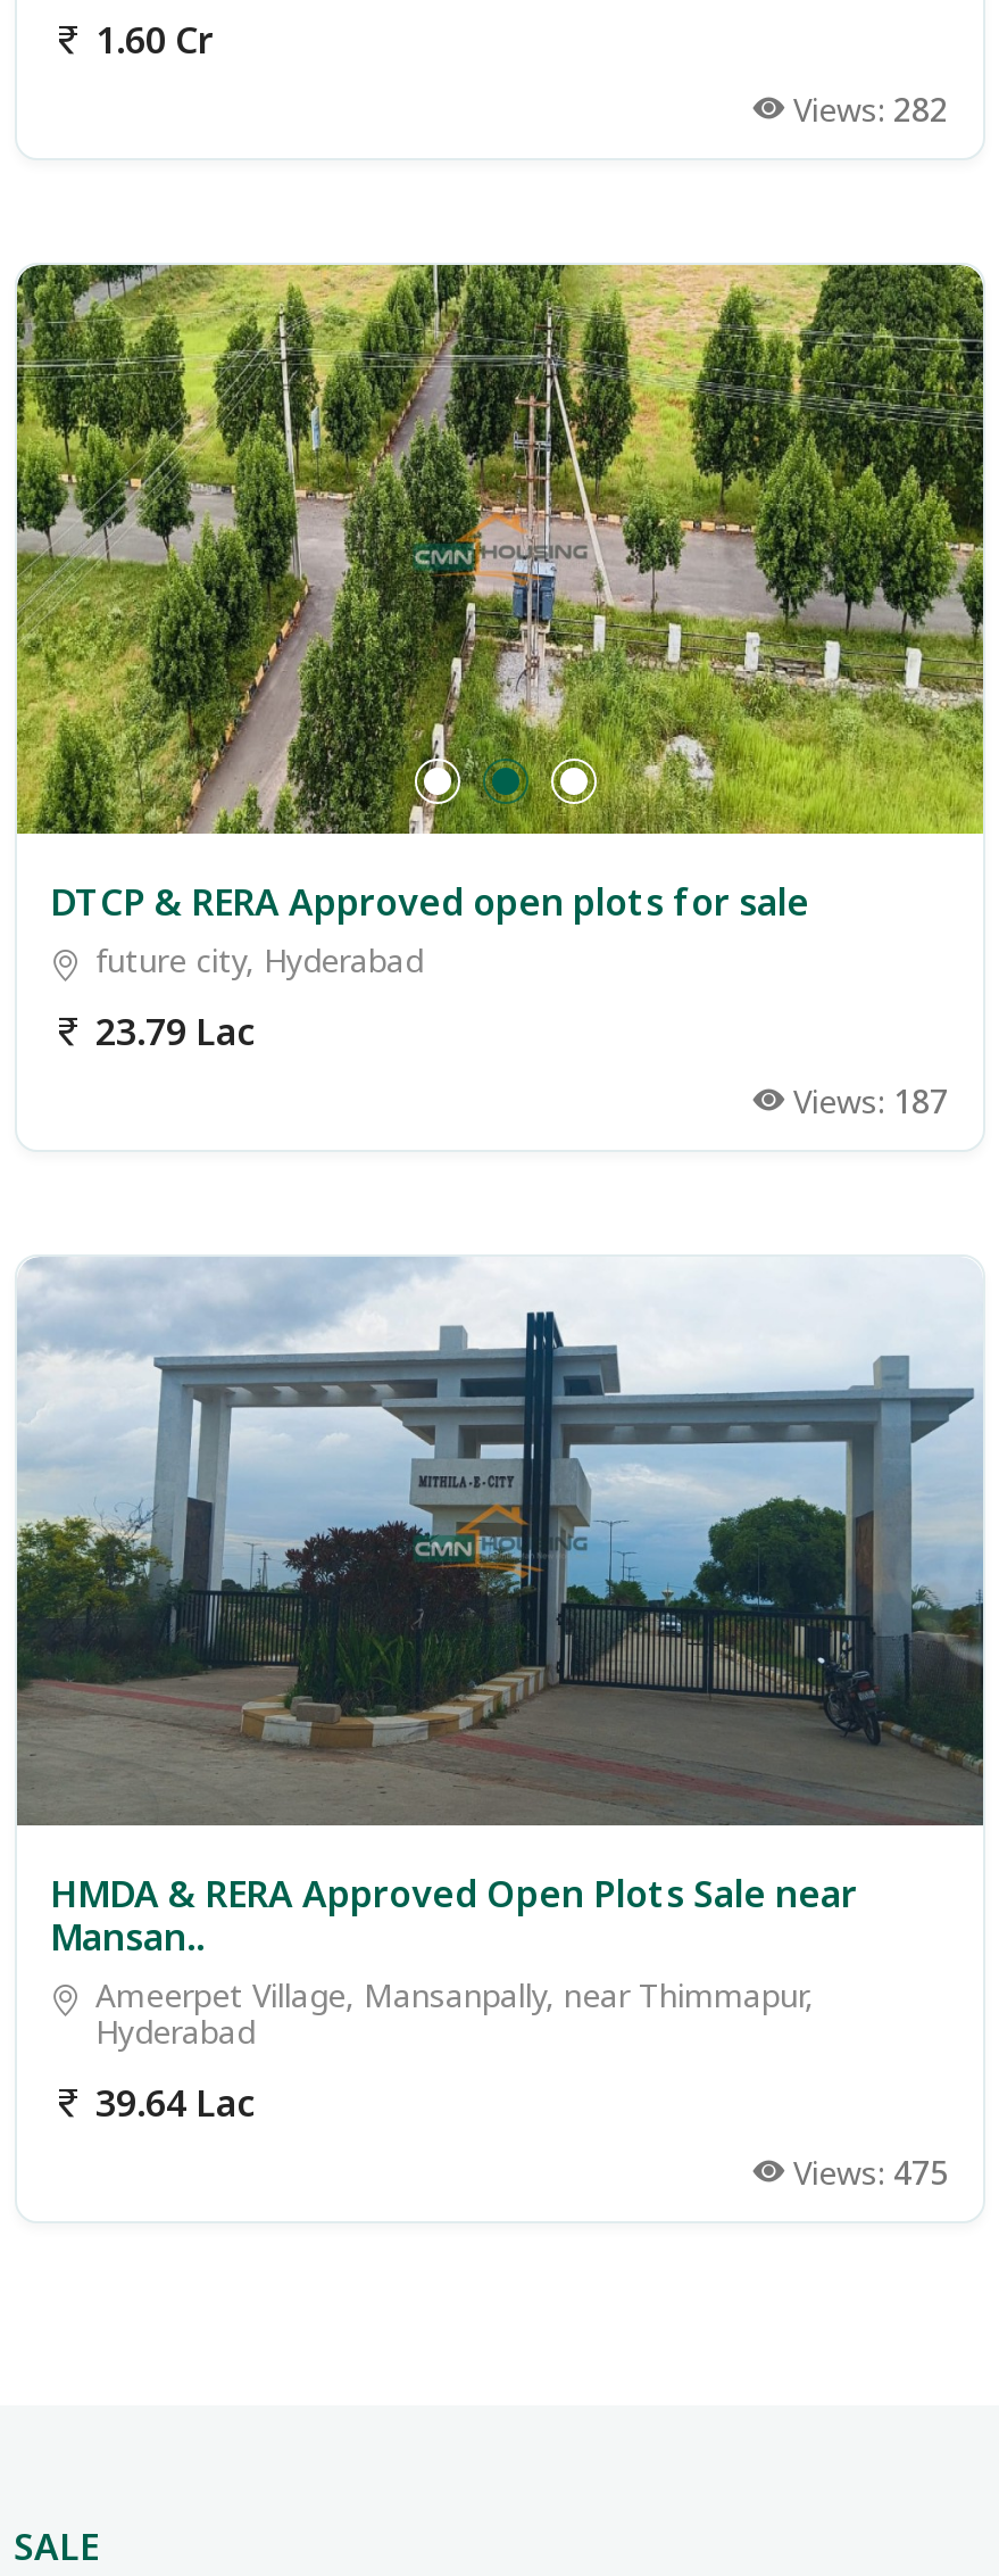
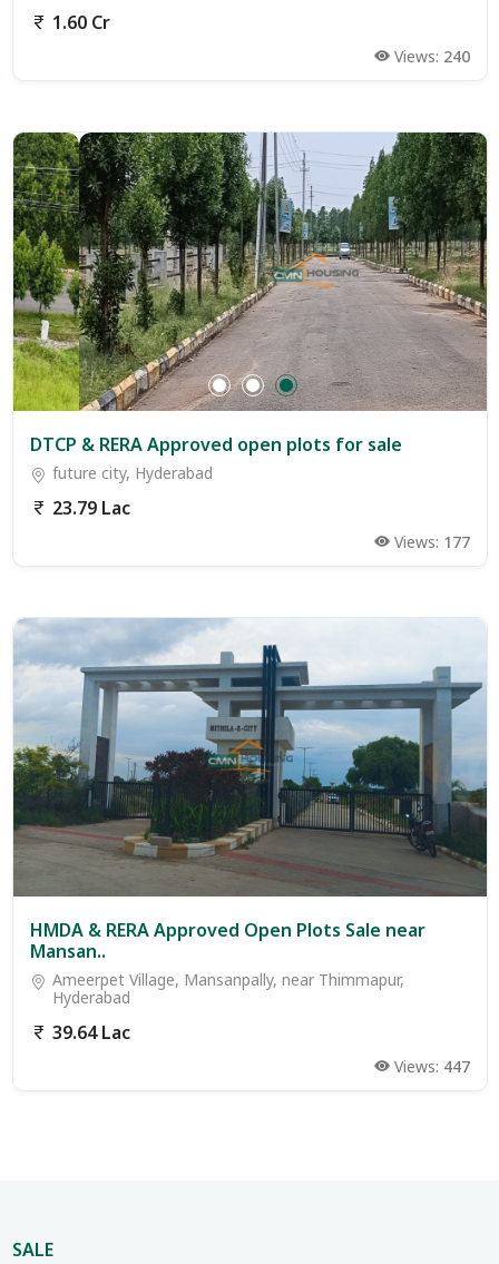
[784,87,948,130] Views: 282 -> [389,45,469,66] Views: 240
[15,263,985,836] [image] -> [12,131,488,412] [image]
[784,1078,948,1122] Views: 187 -> [389,531,469,552] Views: 177
[784,2150,948,2193] Views: 475 -> [389,1055,469,1076] Views: 447

